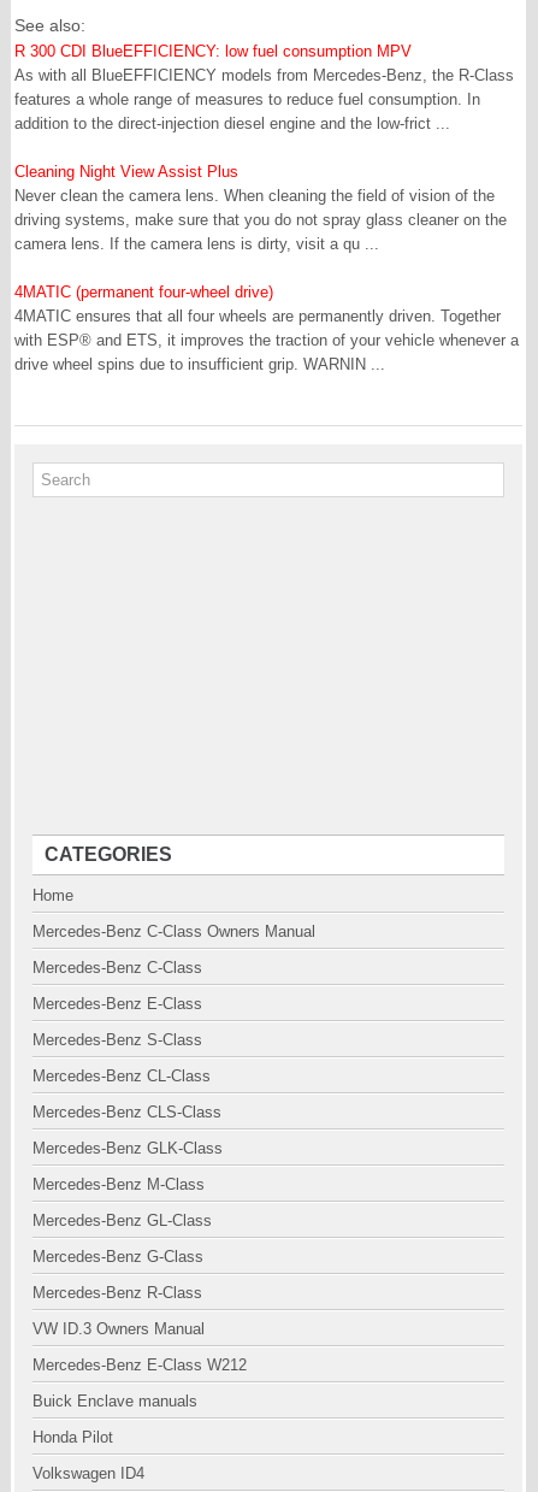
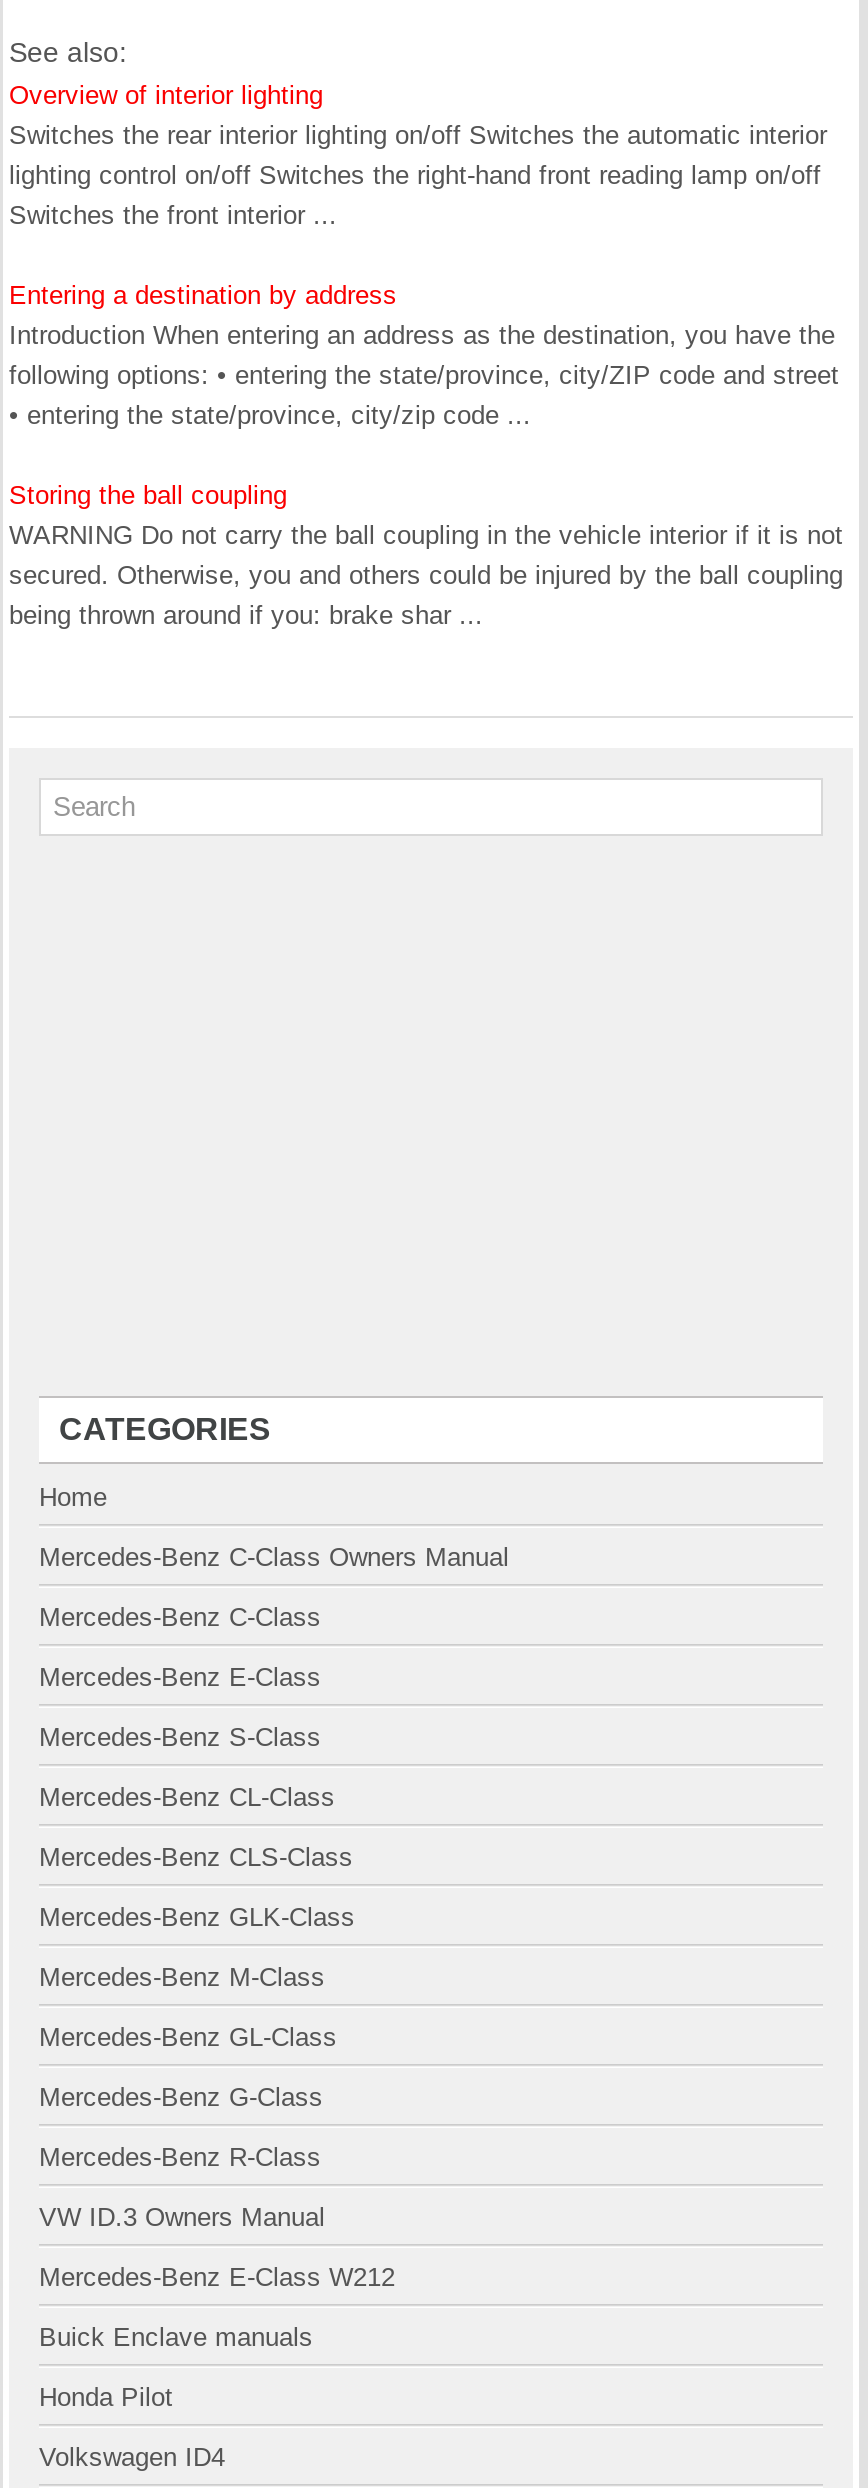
[14,42,514,132] R 300 CDI BlueEFFICIENCY: low fuel consumption MPV | As with all BlueEFFICIENCY models from Mercedes-Benz, the R-Class | features a whole range of measures to reduce fuel consumption. In | addition to the direct-injection diesel engine and the low-frict ... -> [9,80,827,230] Overview of interior lighting | Switches the rear interior lighting on/off Switches the automatic interior | lighting control on/off Switches the right-hand front reading lamp on/off | Switches the front interior ...
[14,163,507,253] Cleaning Night View Assist Plus | Never clean the camera lens. When cleaning the field of vision of the | driving systems, make sure that you do not spray glass cleaner on the | camera lens. If the camera lens is dirty, visit a qu ... -> [9,280,839,430] Entering a destination by address | Introduction When entering an address as the destination, you have the | following options: • entering the state/province, city/ZIP code and street | • entering the state/province, city/zip code ...
[14,283,519,373] 4MATIC (permanent four-wheel drive) | 4MATIC ensures that all four wheels are permanently driven. Together | with ESP® and ETS, it improves the traction of your vehicle whenever a | drive wheel spins due to insufficient grip. WARNIN ... -> [9,480,843,630] Storing the ball coupling | WARNING Do not carry the ball coupling in the vehicle interior if it is not | secured. Otherwise, you and others could be injured by the ball coupling | being thrown around if you: brake shar ...

